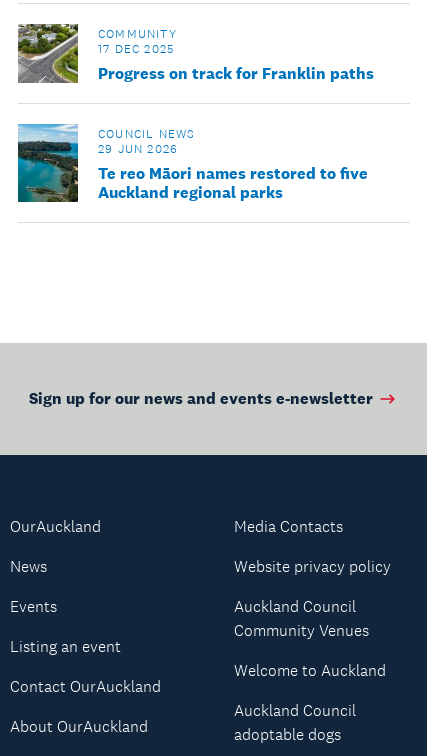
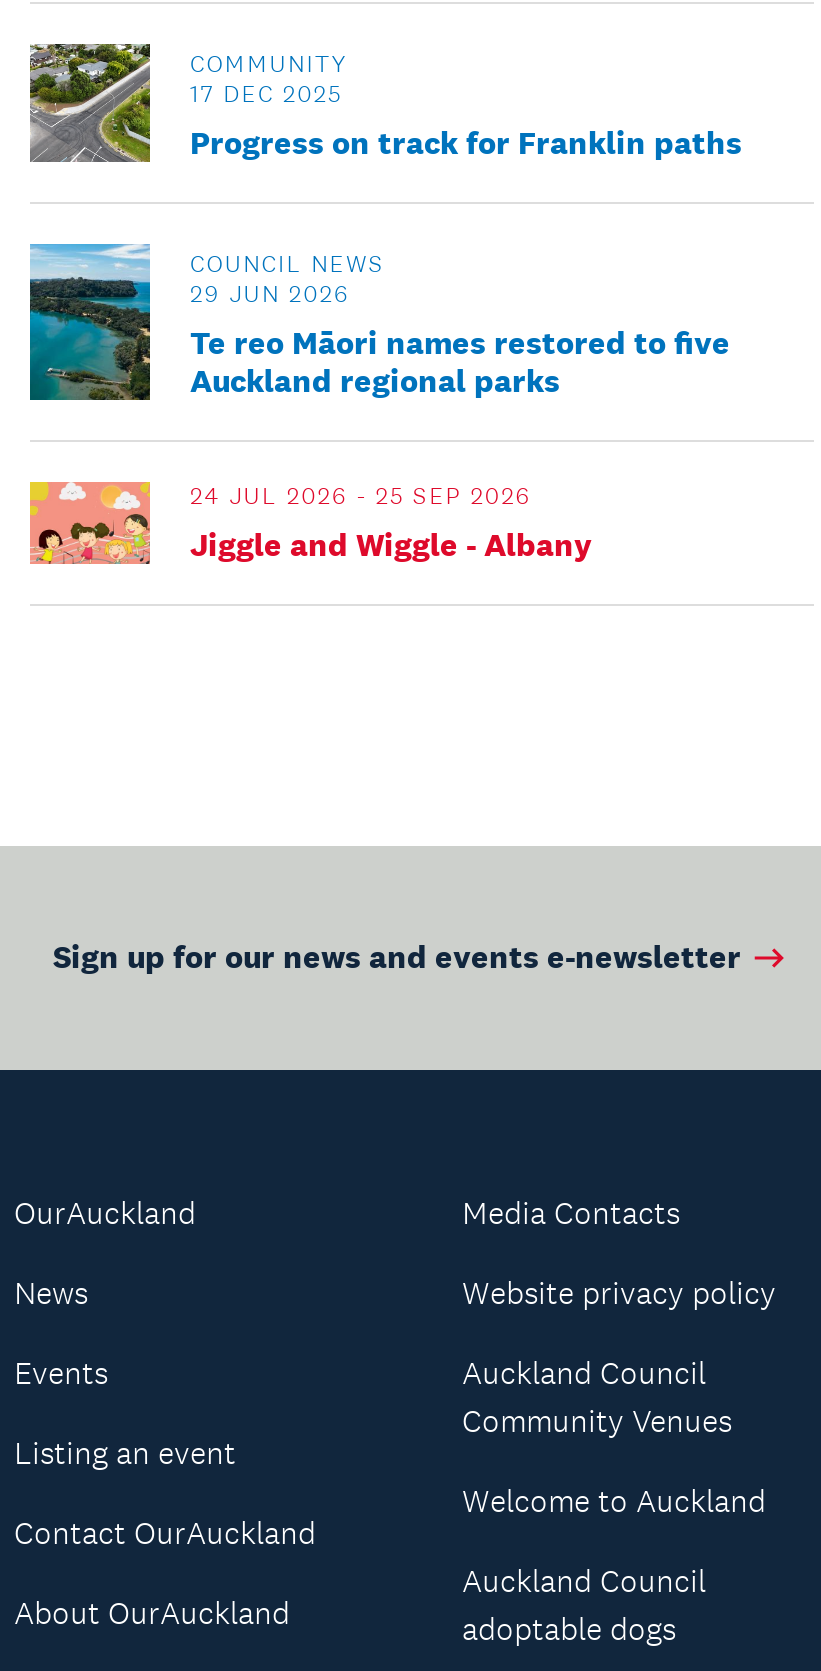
none -> [28,480,592,567] [image] | 24 JUL 2026 - 25 SEP 2026 | Jiggle and Wiggle - Albany

